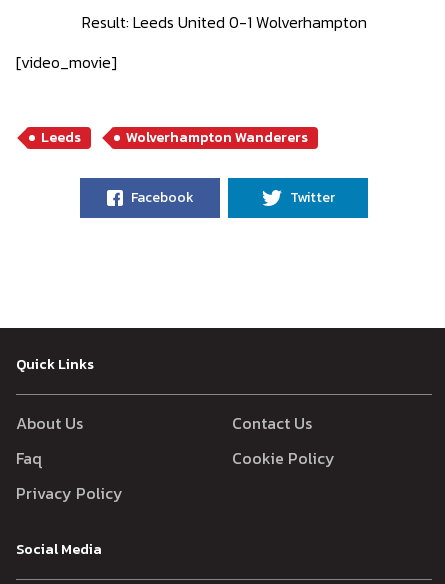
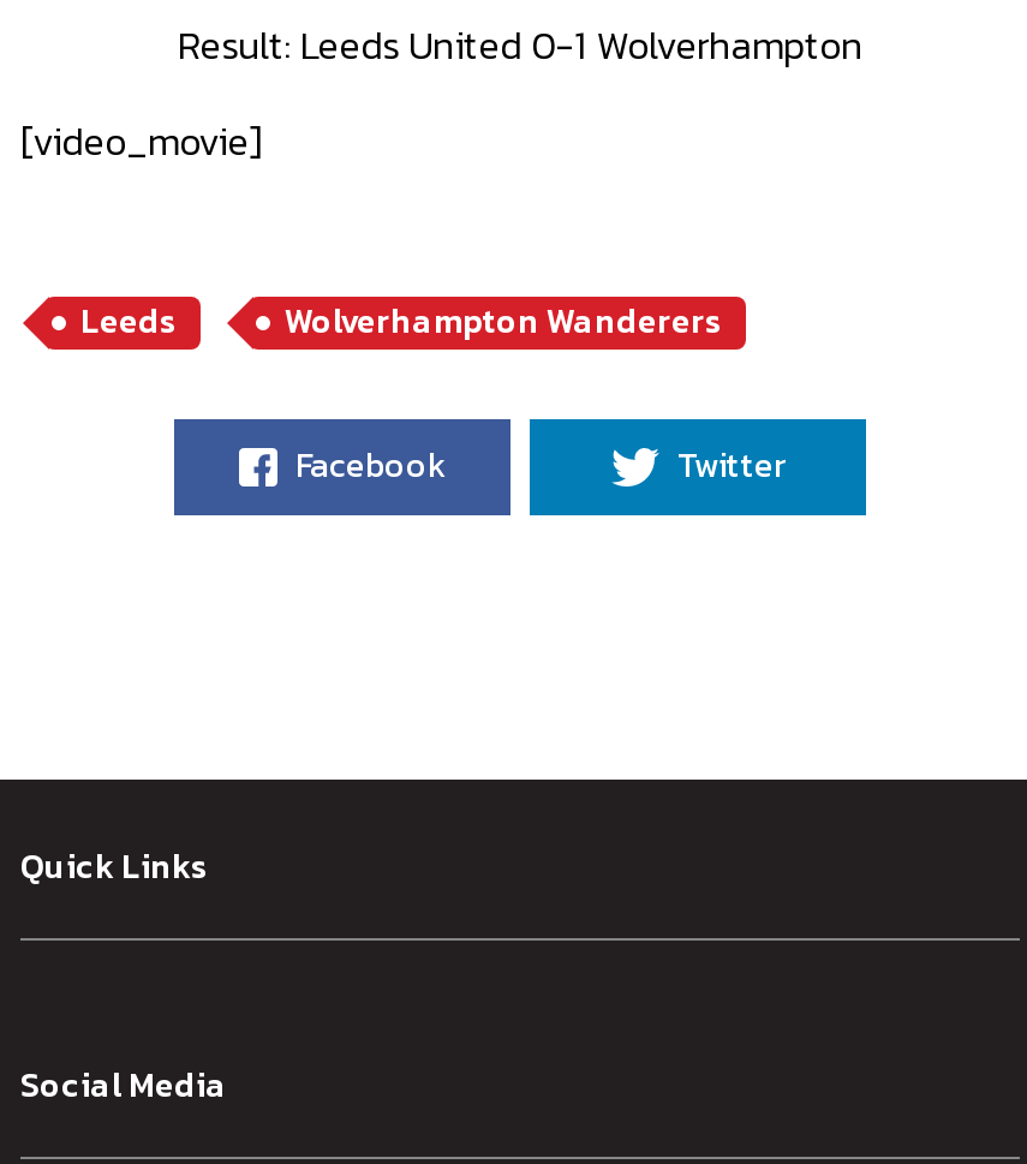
[16,411,335,505] About Us | Contact Us | Faq | Cookie Policy | Privacy Policy -> none

